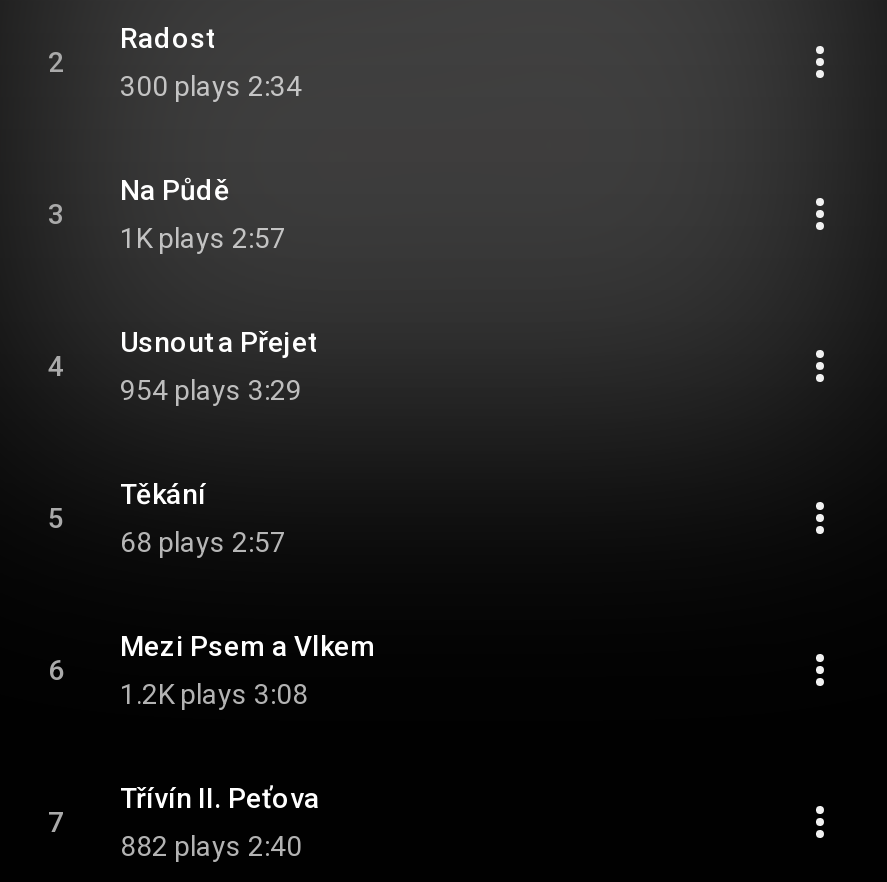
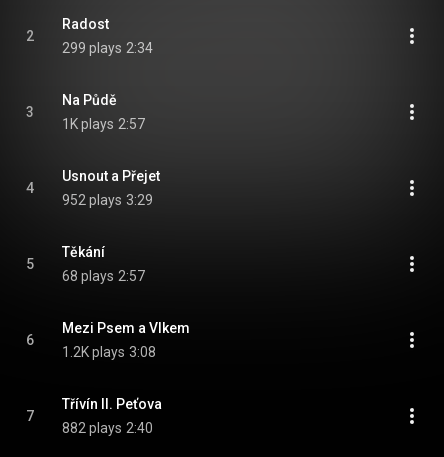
[120,70,302,102] 300 plays 2:34 -> [62,40,153,56] 299 plays 2:34
[120,374,302,406] 954 plays 3:29 -> [62,192,153,208] 952 plays 3:29

